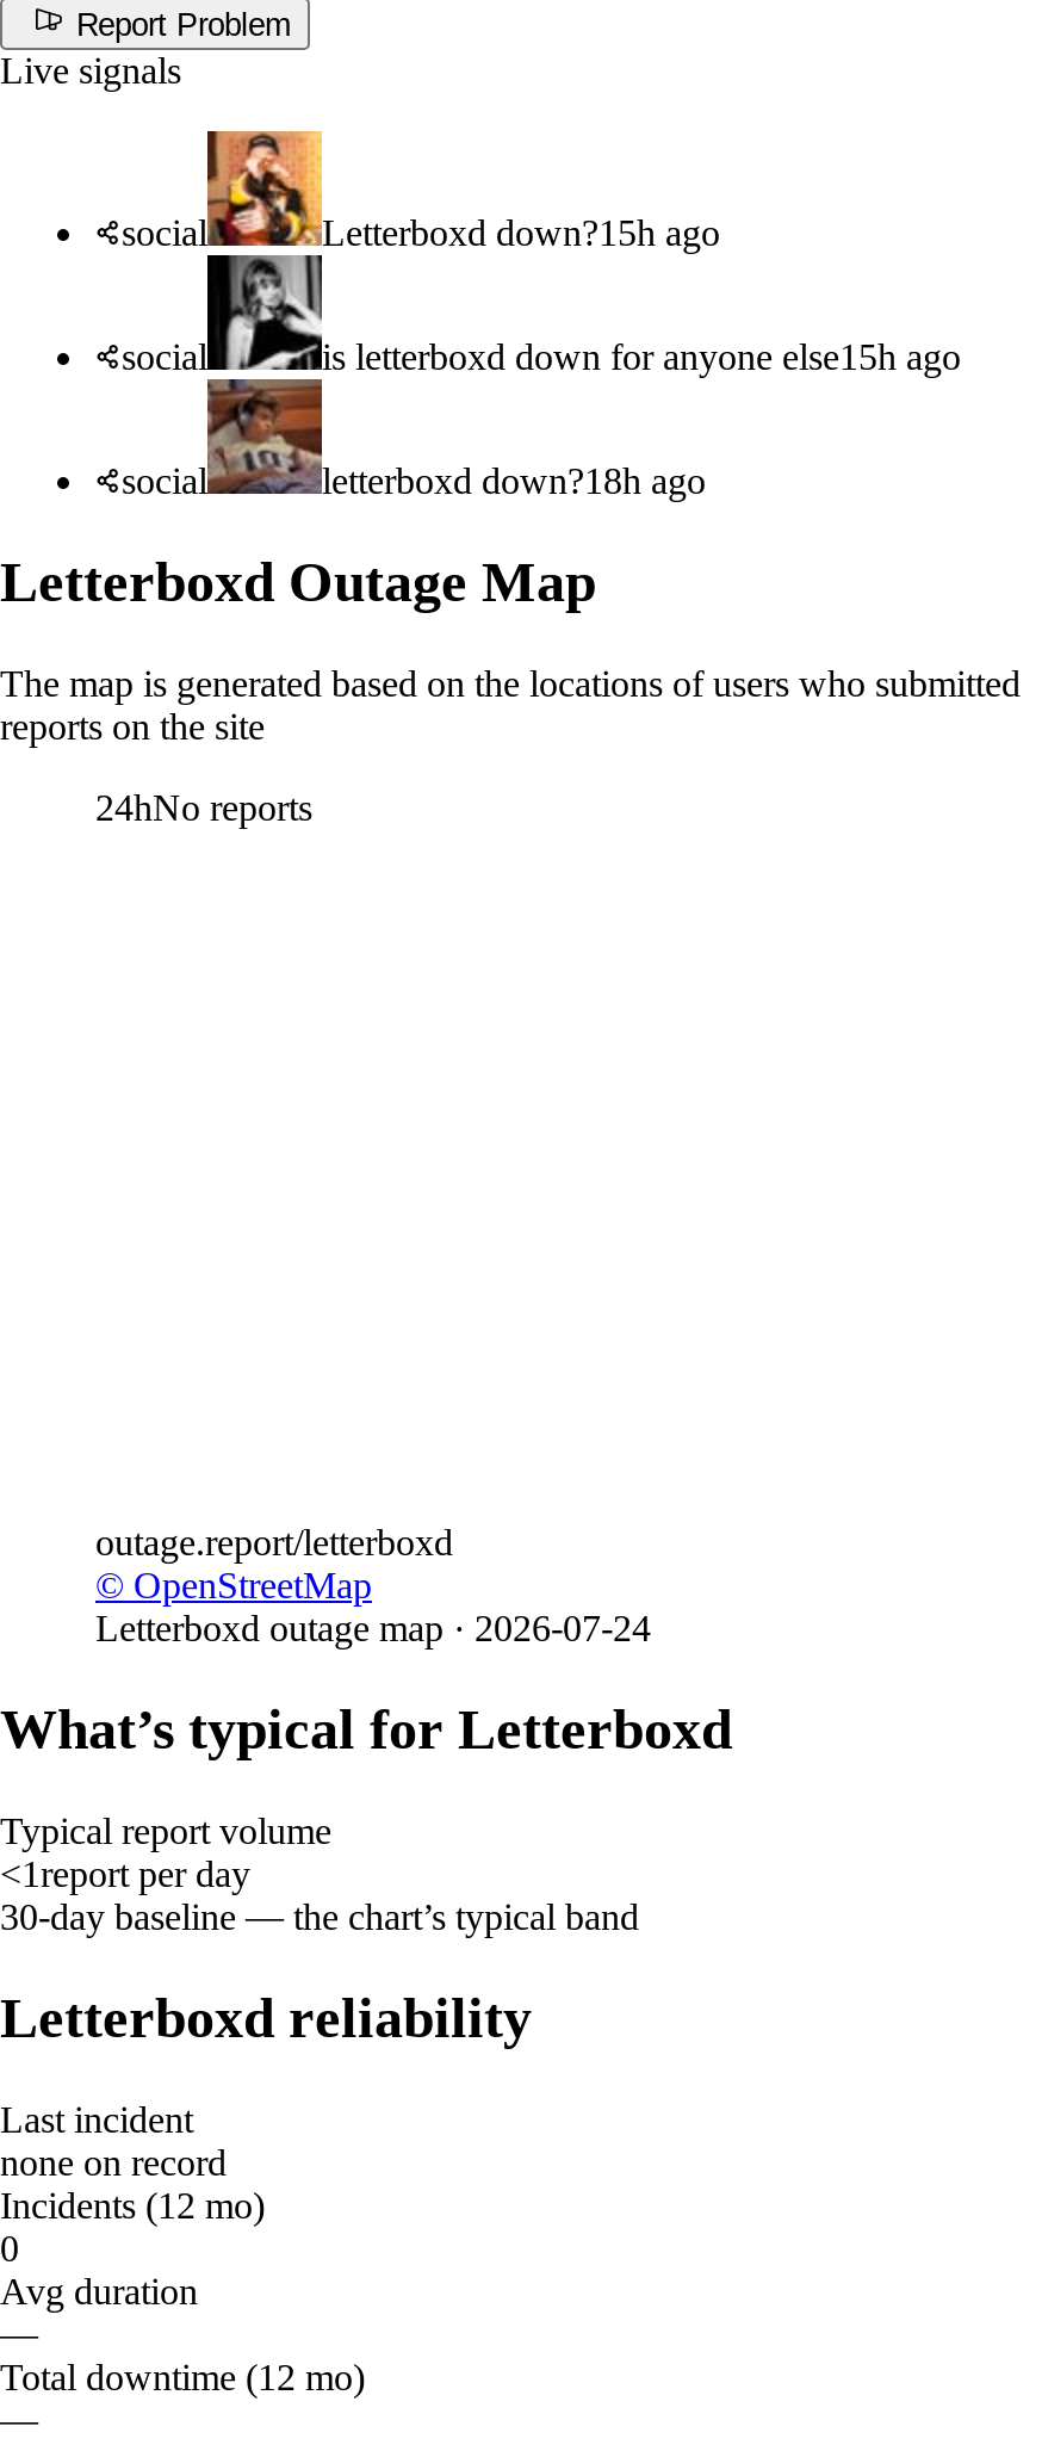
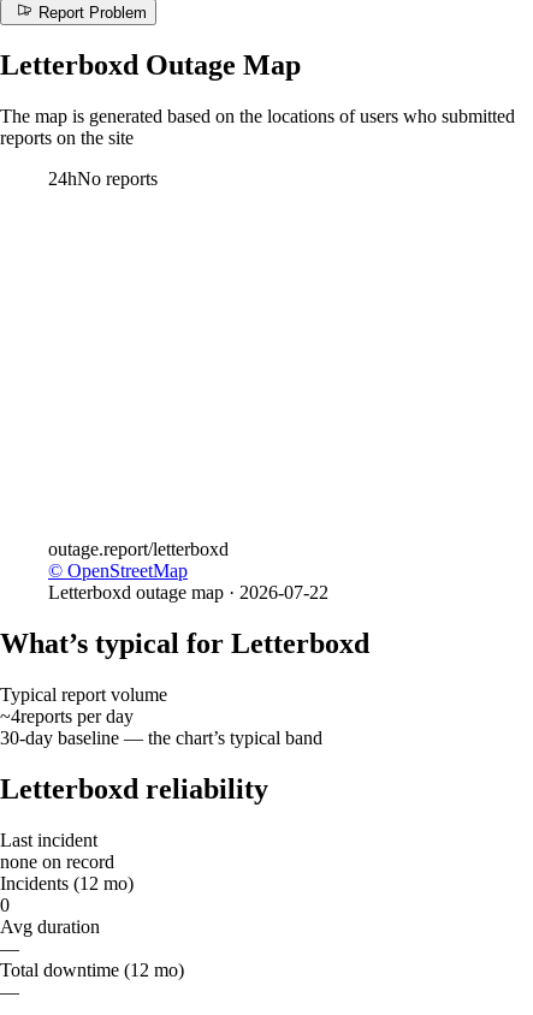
[0,51,181,91] Live signals -> none
[122,129,961,501] [image] | social | Letterboxd down?15h ago | social | is letterboxd down for anyone else15h ago | social | letterboxd down?18h ago -> none
[95,1608,651,1648] Letterboxd outage map · 2026-07-24 -> [48,582,328,603] Letterboxd outage map · 2026-07-22
[0,1853,250,1894] <1 report per day -> [0,706,134,726] ~4 reports per day

